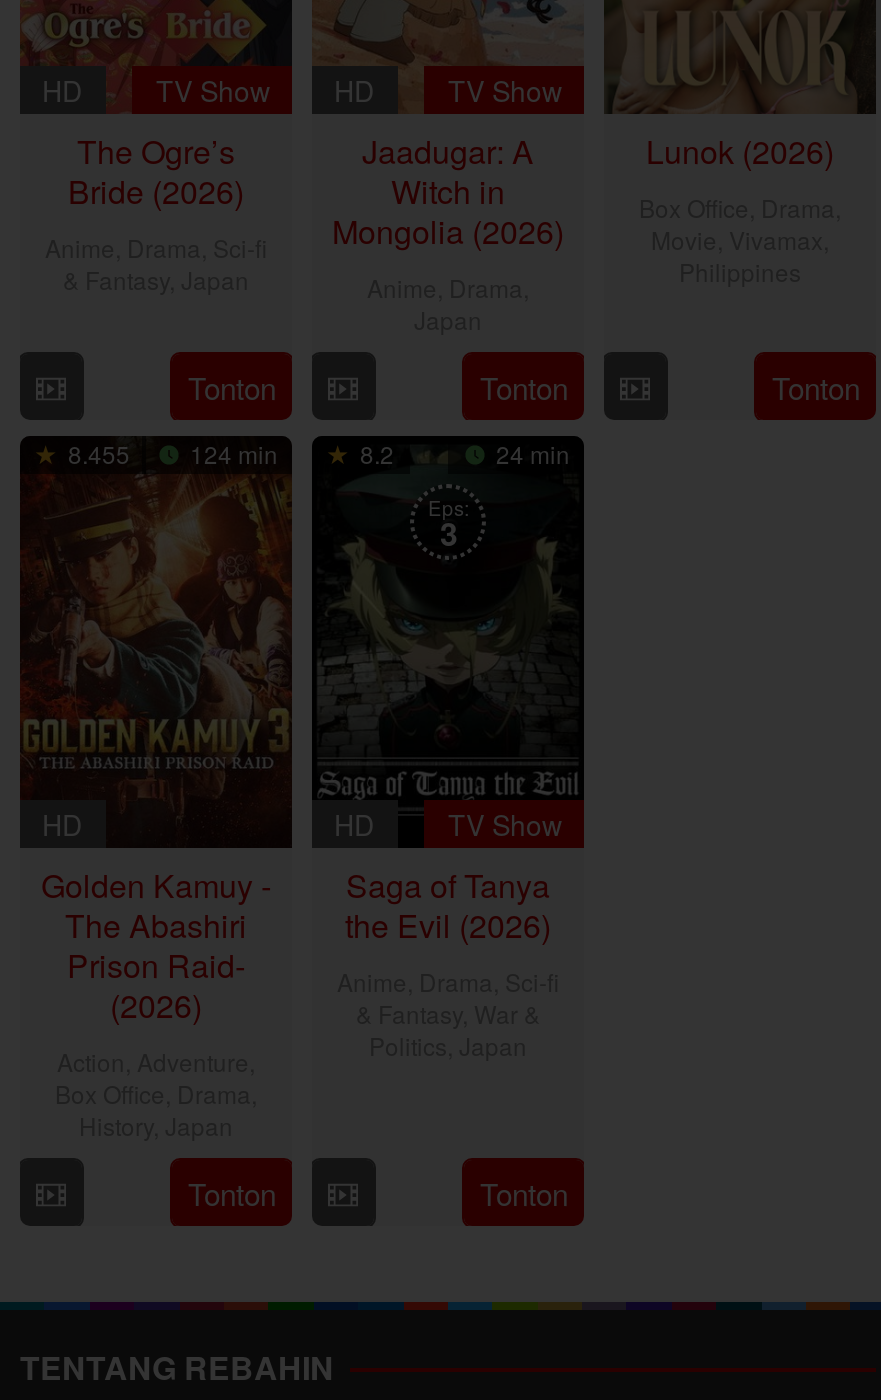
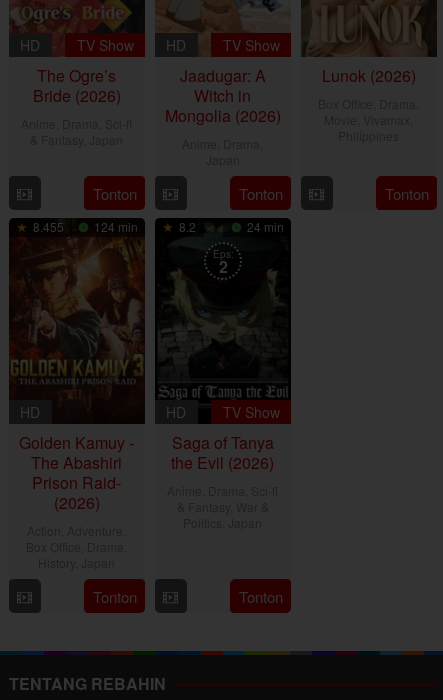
[440,509,458,555] 3 -> [219,255,228,278] 2

